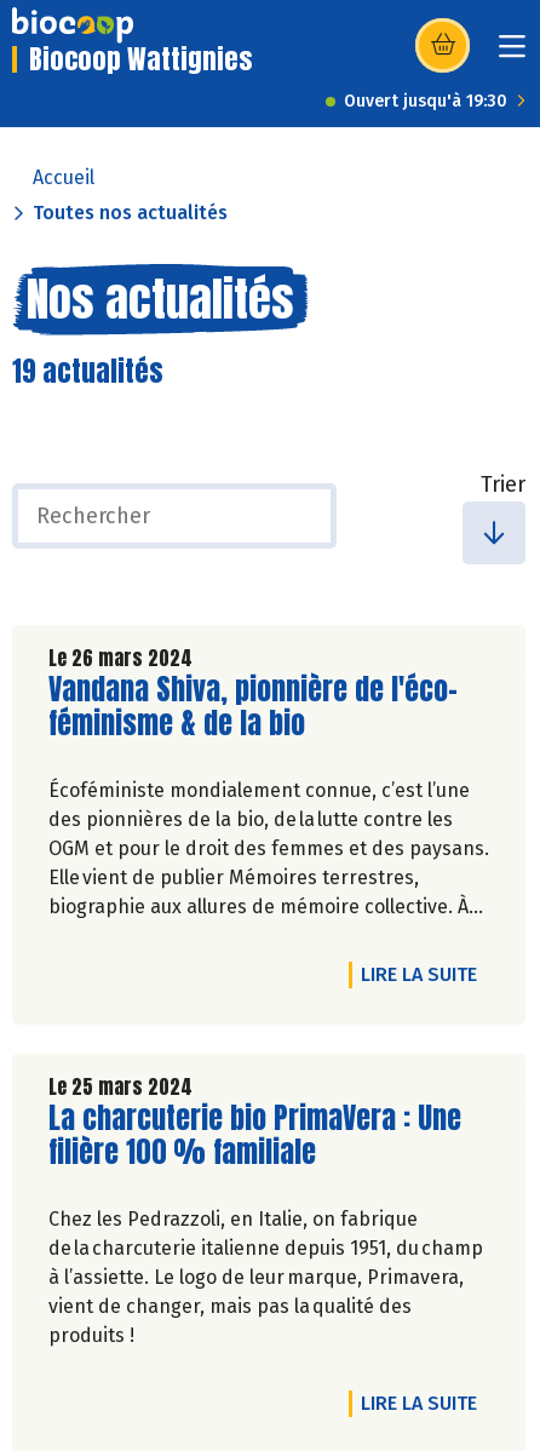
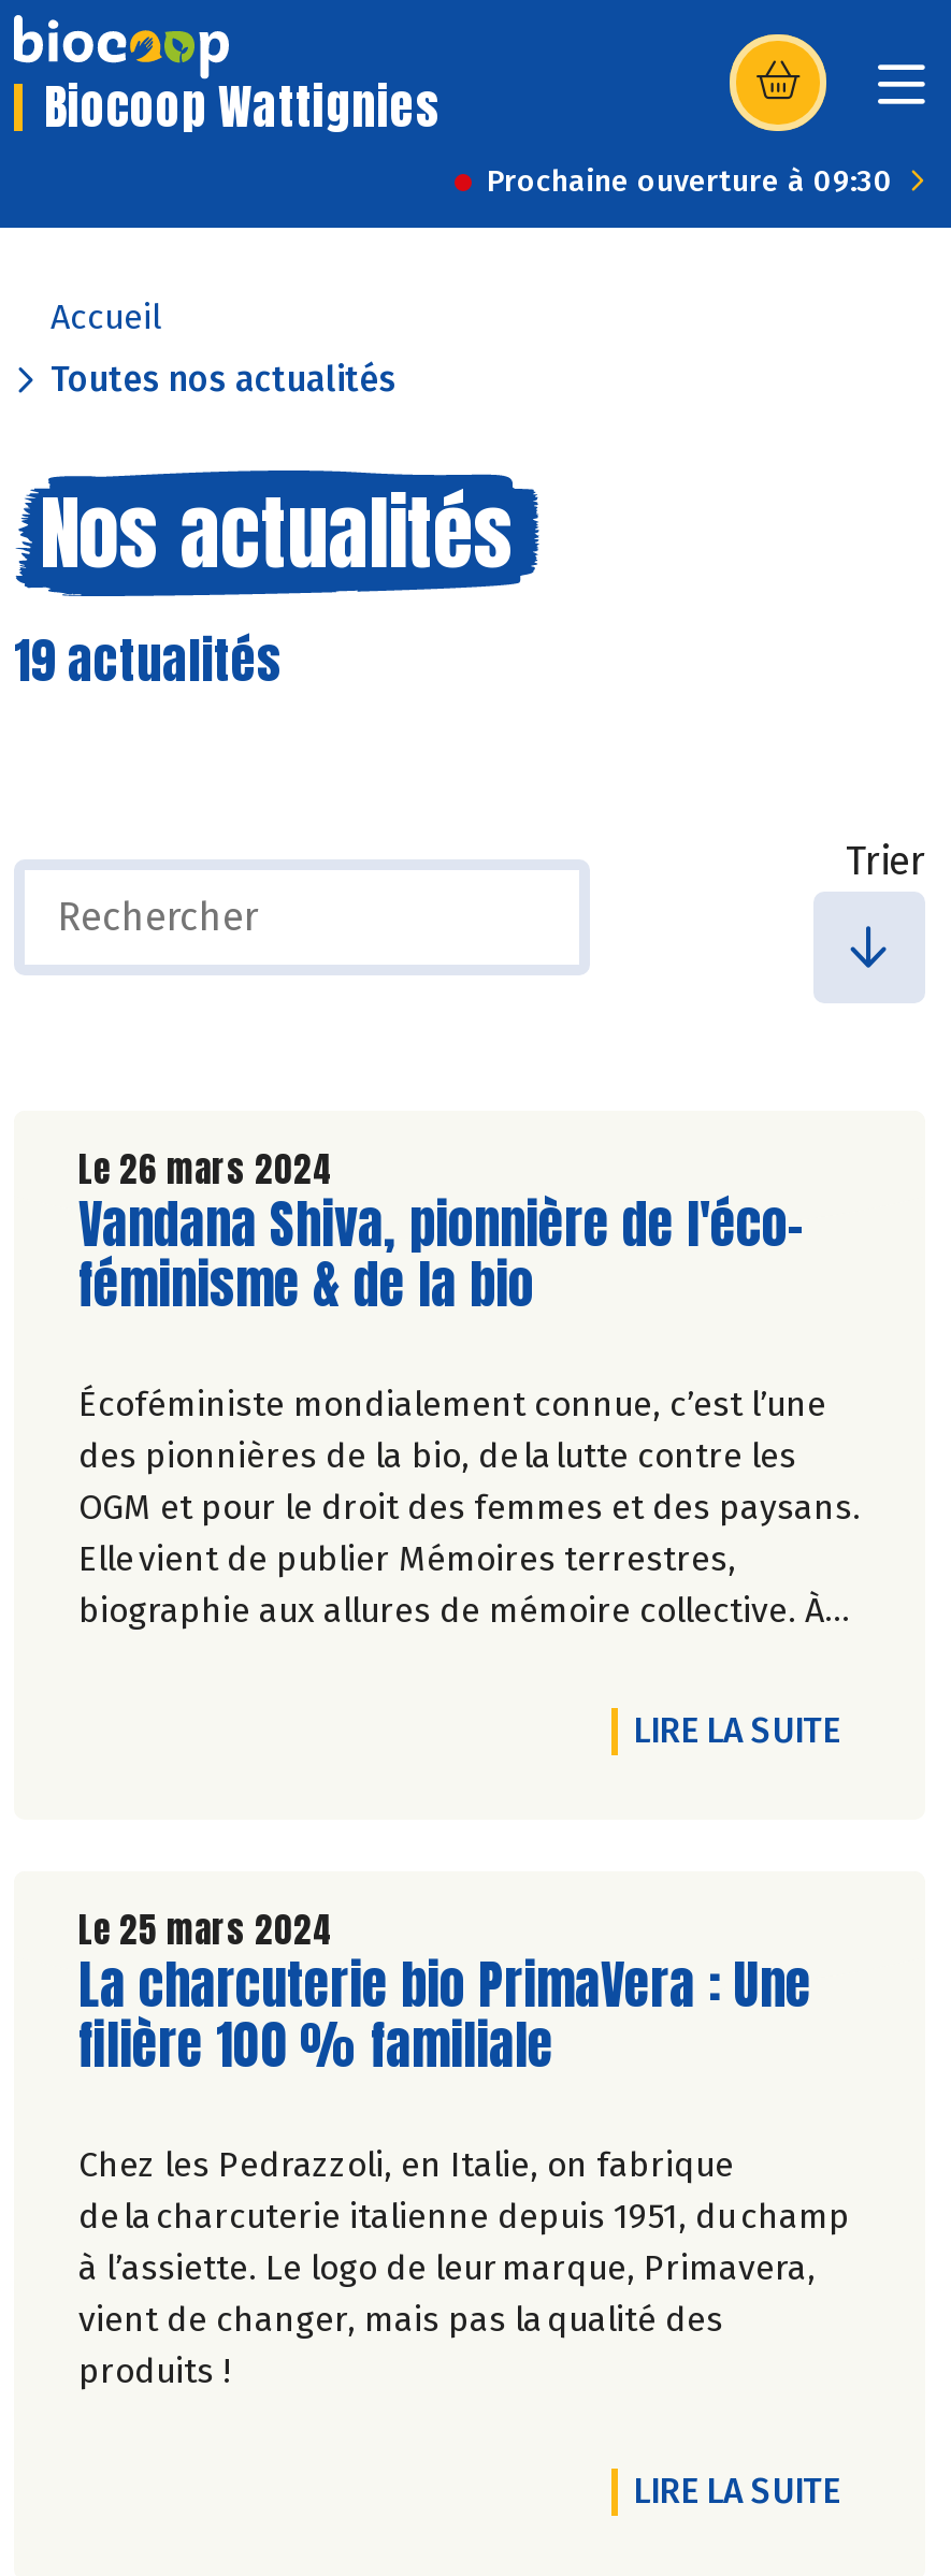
[344,91,507,111] Ouvert jusqu'à 19:30 -> [487,163,893,200] Prochaine ouverture à 09:30

